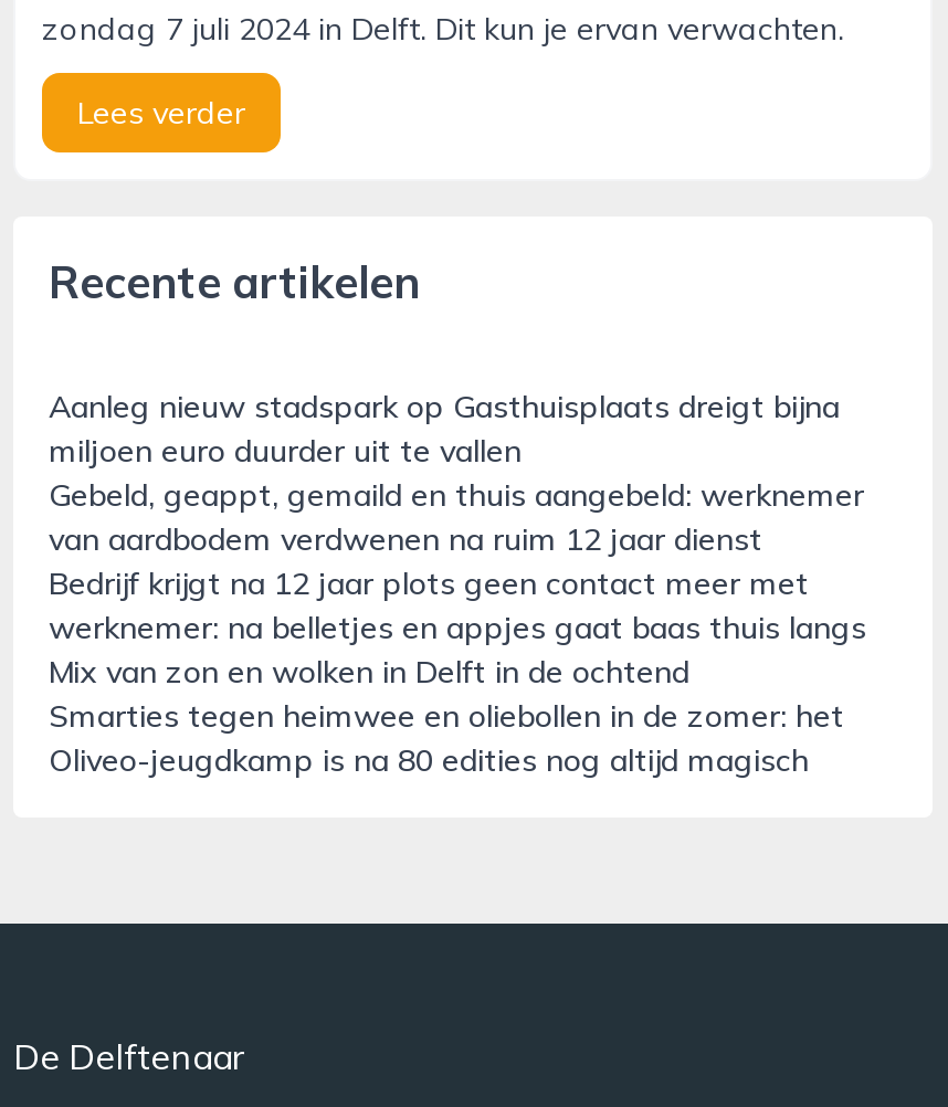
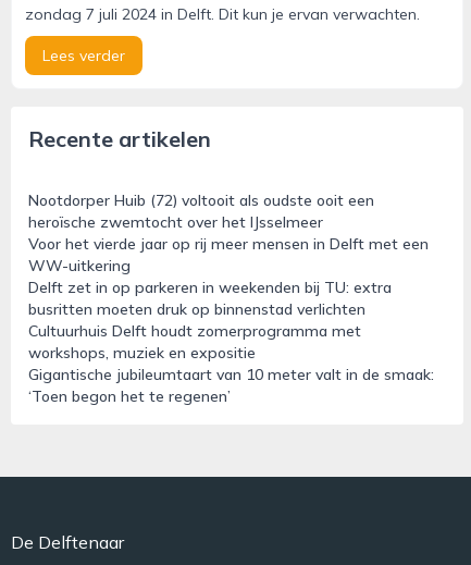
[49,387,866,780] Aanleg nieuw stadspark op Gasthuisplaats dreigt bijna | miljoen euro duurder uit te vallen | Gebeld, geappt, gemaild en thuis aangebeld: werknemer | van aardbodem verdwenen na ruim 12 jaar dienst | Bedrijf krijgt na 12 jaar plots geen contact meer met | werknemer: na belletjes en appjes gaat baas thuis langs | Mix van zon en wolken in Delft in de ochtend | Smarties tegen heimwee en oliebollen in de zomer: het | Oliveo-jeugdkamp is na 80 edities nog altijd magisch -> [28,191,434,406] Nootdorper Huib (72) voltooit als oudste ooit een | heroïsche zwemtocht over het IJsselmeer | Voor het vierde jaar op rij meer mensen in Delft met een | WW-uitkering | Delft zet in op parkeren in weekenden bij TU: extra | busritten moeten druk op binnenstad verlichten | Cultuurhuis Delft houdt zomerprogramma met | workshops, muziek en expositie | Gigantische jubileumtaart van 10 meter valt in de smaak: | ‘Toen begon het te regenen’

